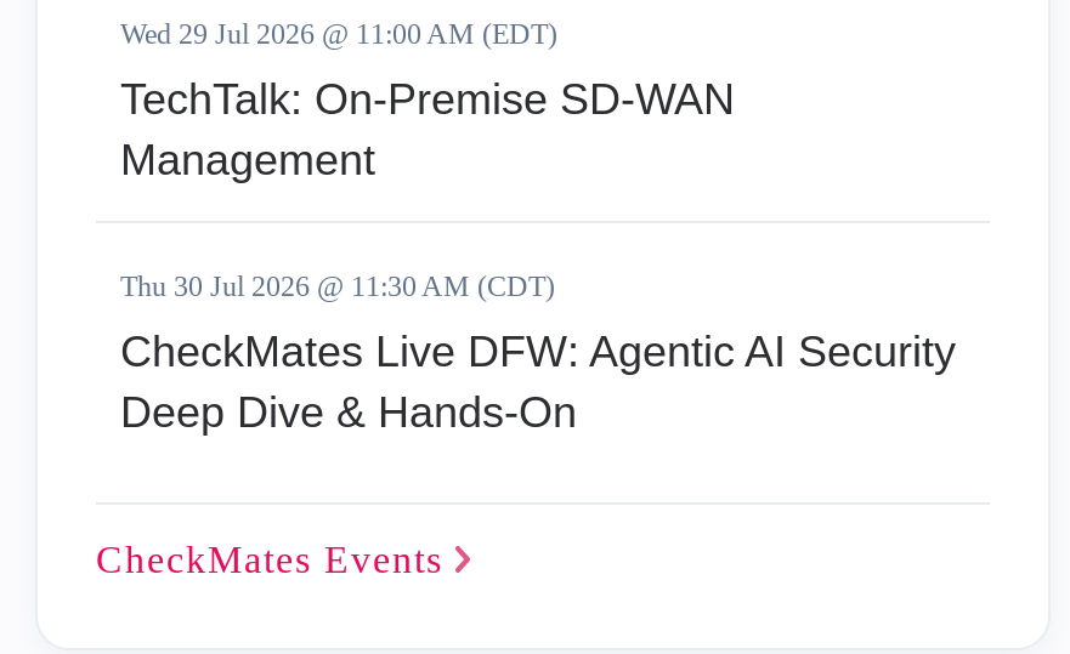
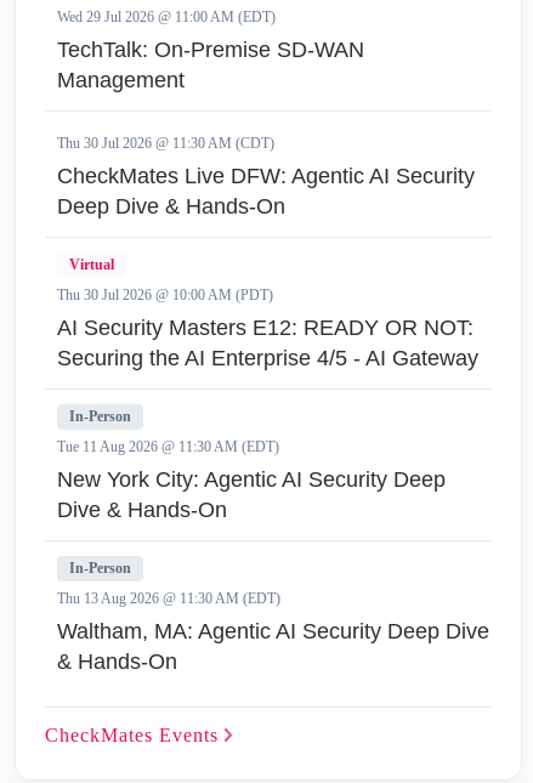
none -> [57,256,489,674] Virtual | Thu 30 Jul 2026 @ 10:00 AM (PDT) | AI Security Masters E12: READY OR NOT: | Securing the AI Enterprise 4/5 - AI Gateway | In-Person | Tue 11 Aug 2026 @ 11:30 AM (EDT) | New York City: Agentic AI Security Deep | Dive & Hands-On | In-Person | Thu 13 Aug 2026 @ 11:30 AM (EDT) | Waltham, MA: Agentic AI Security Deep Dive | & Hands-On

